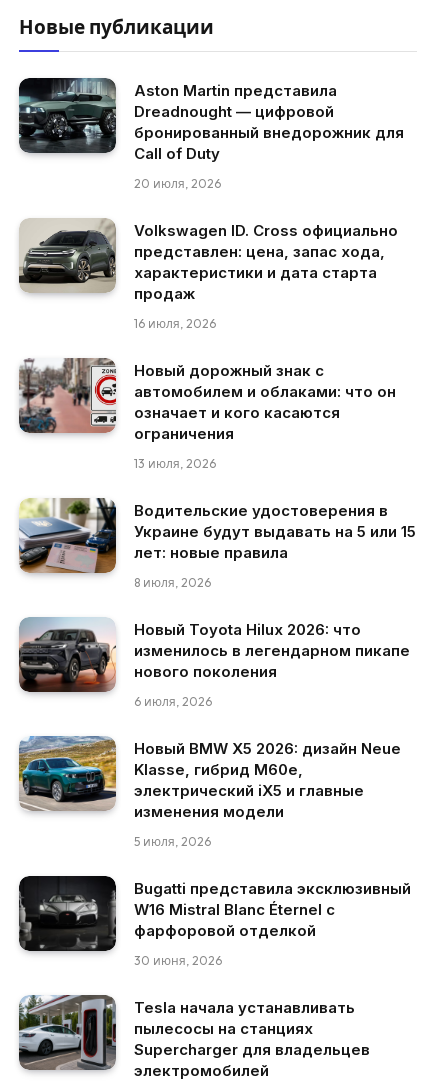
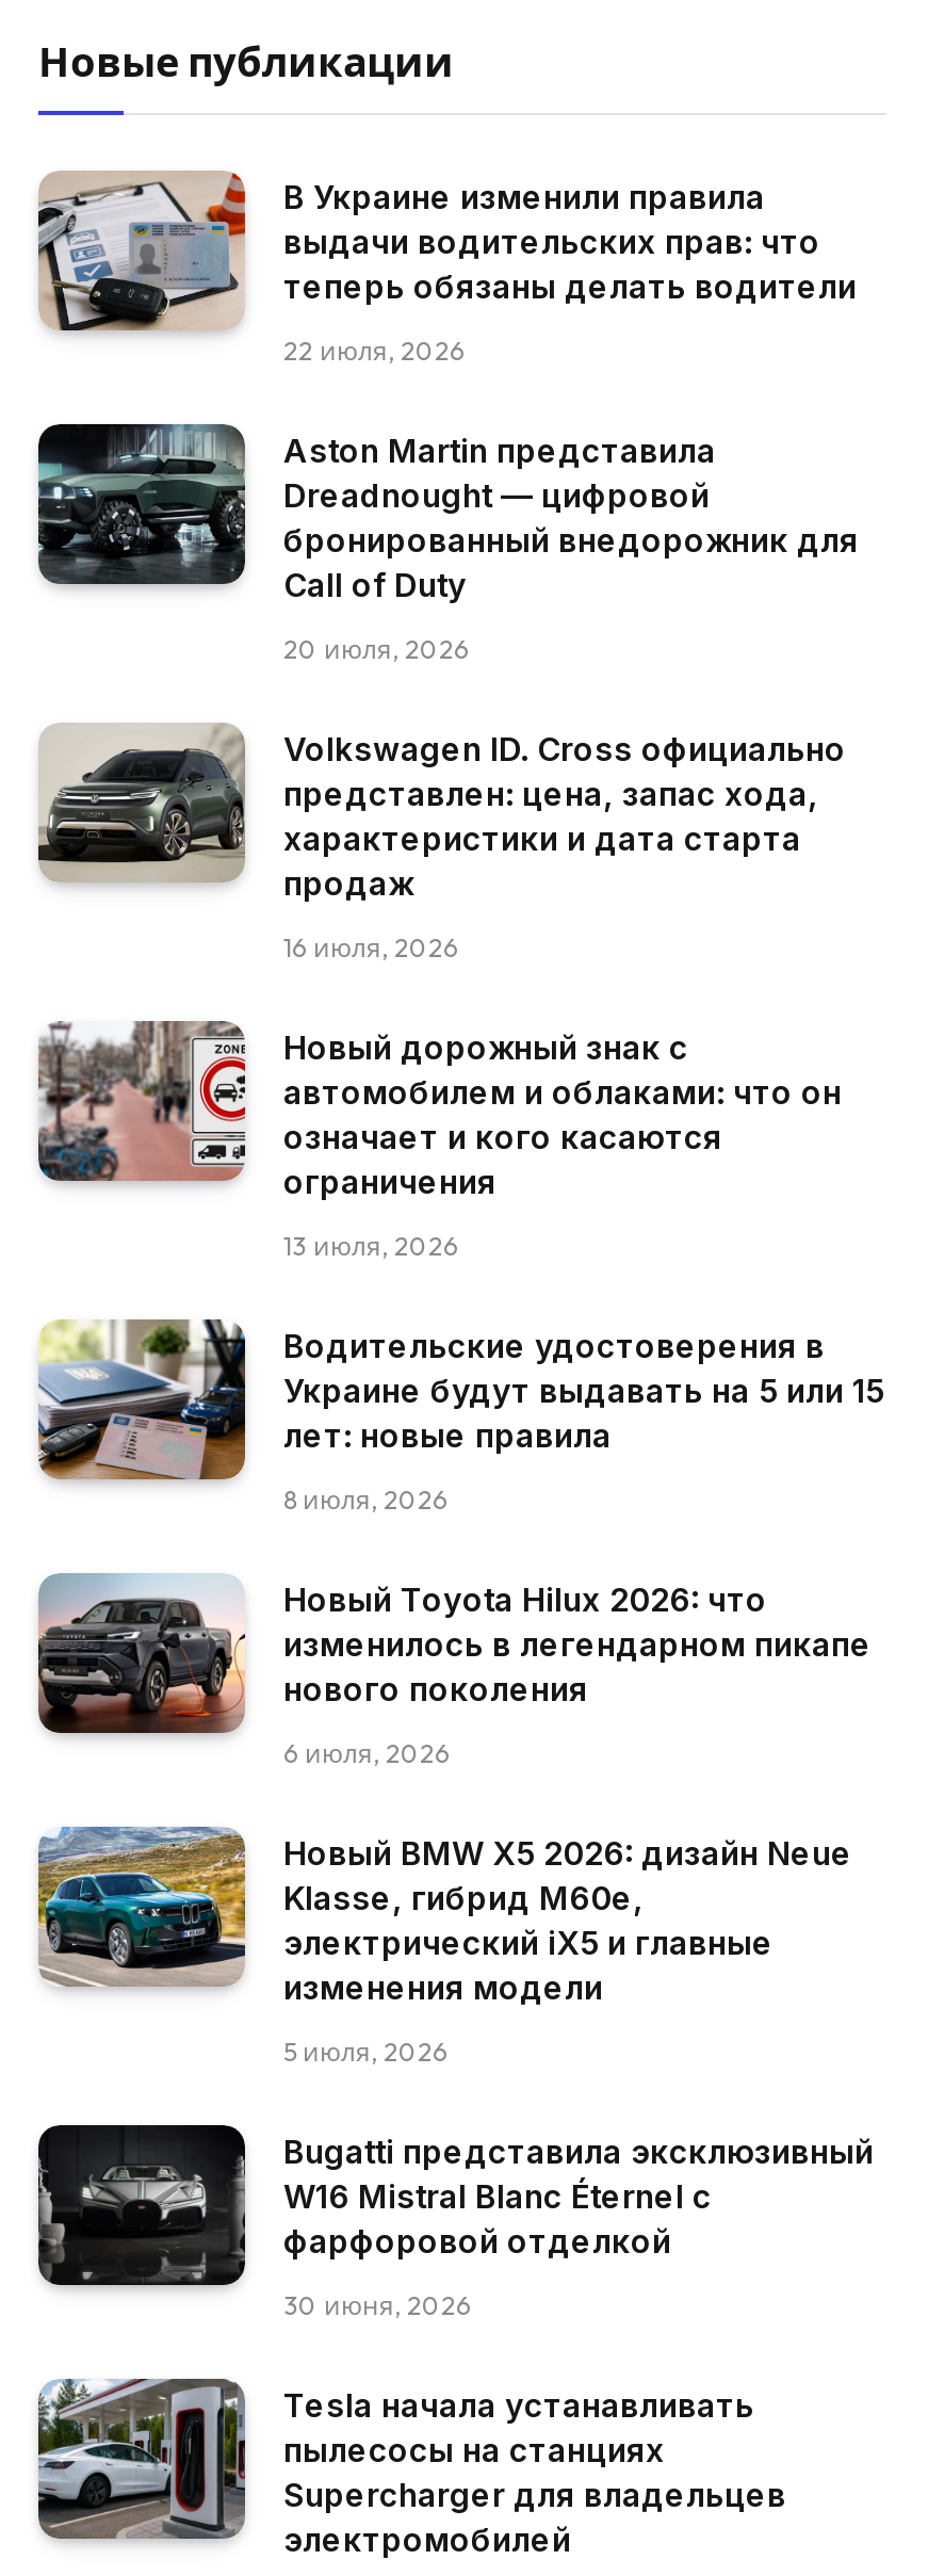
none -> [36,171,857,367] [image] | В Украине изменили правила | выдачи водительских прав: что | теперь обязаны делать водители | 22 июля, 2026

